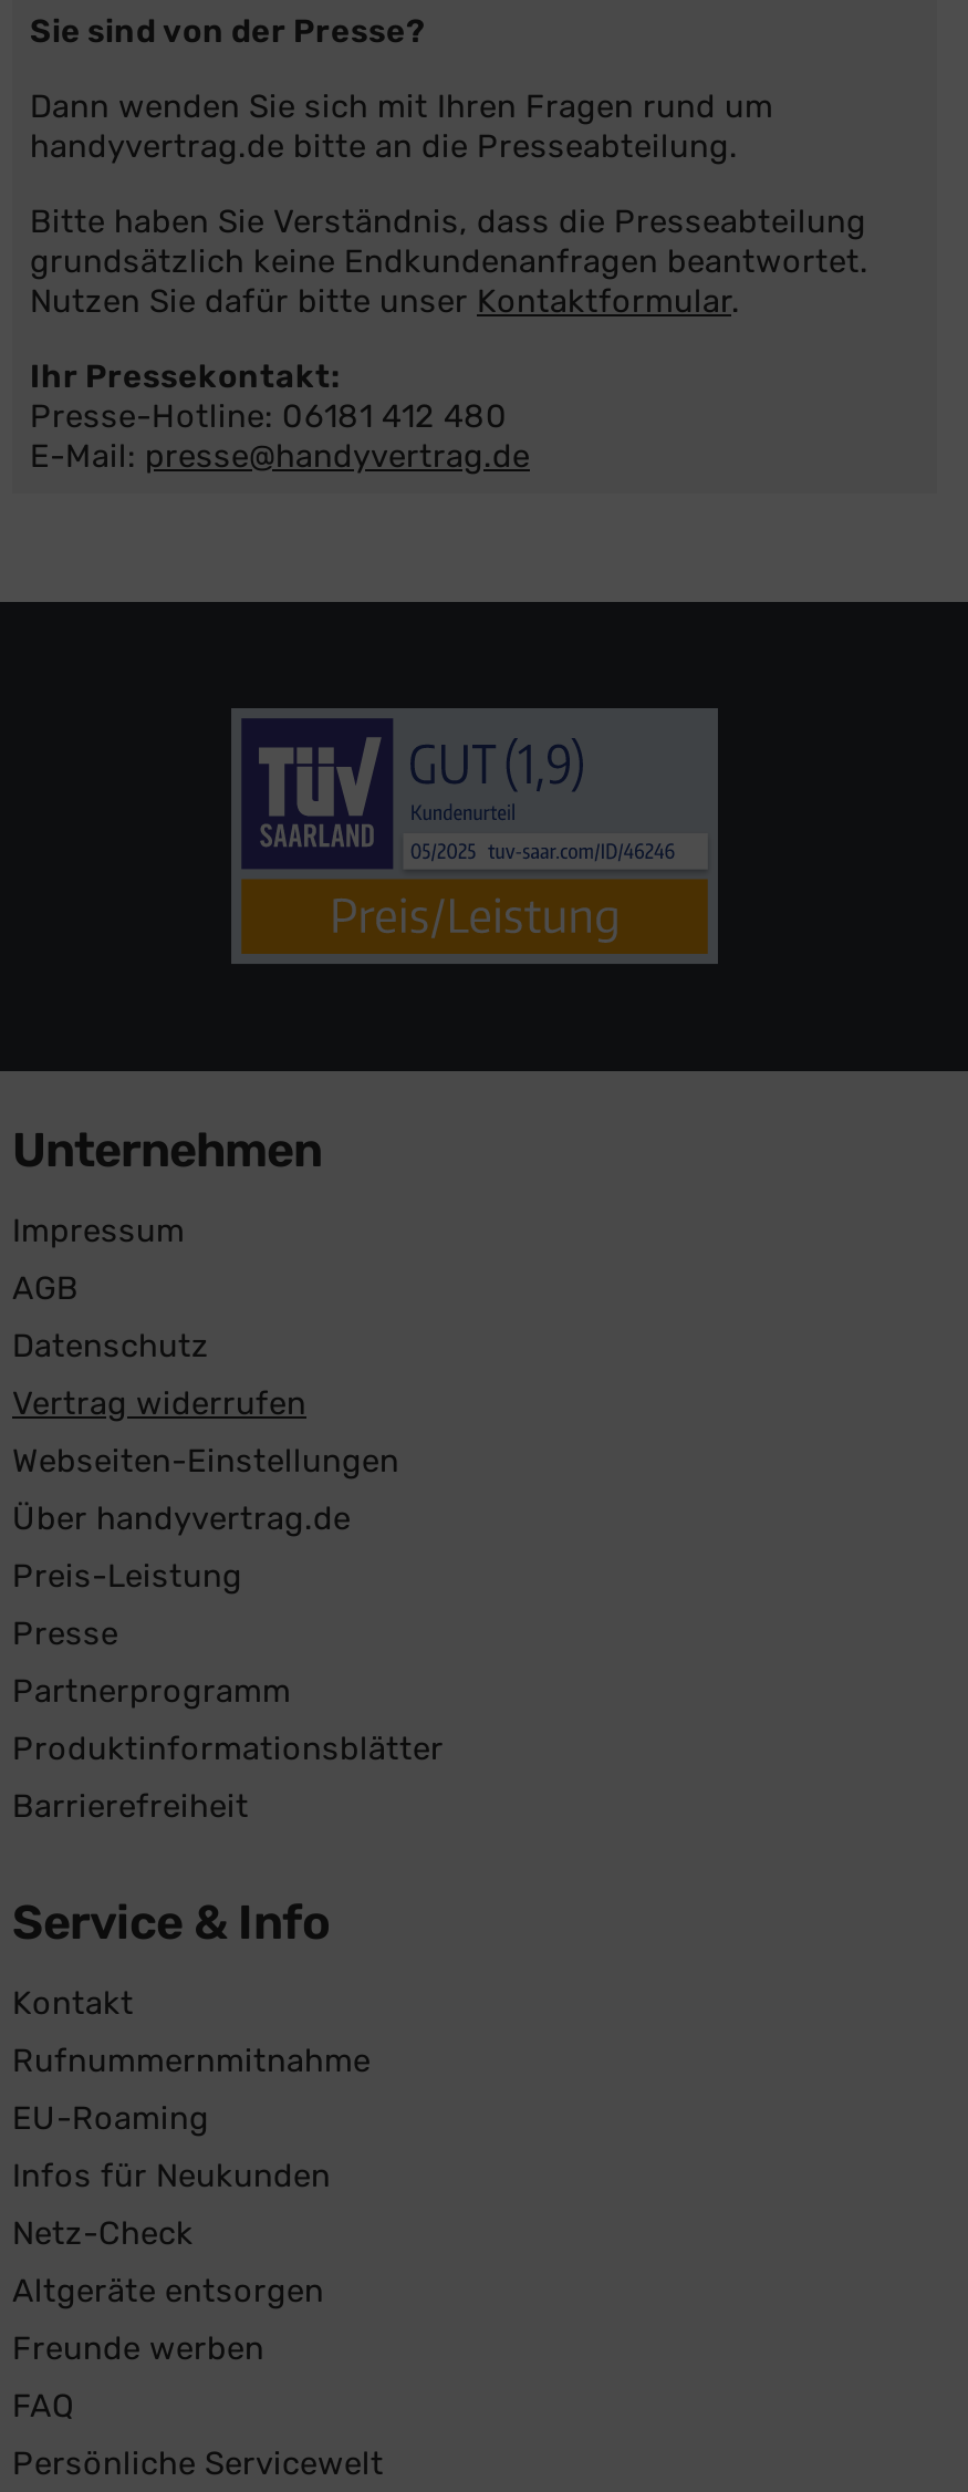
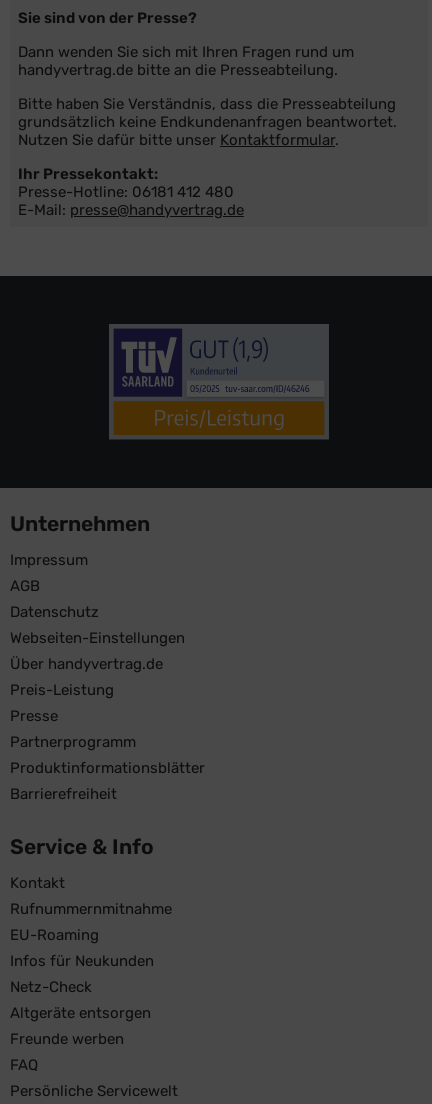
[12,1383,306,1423] Vertrag widerrufen -> none

